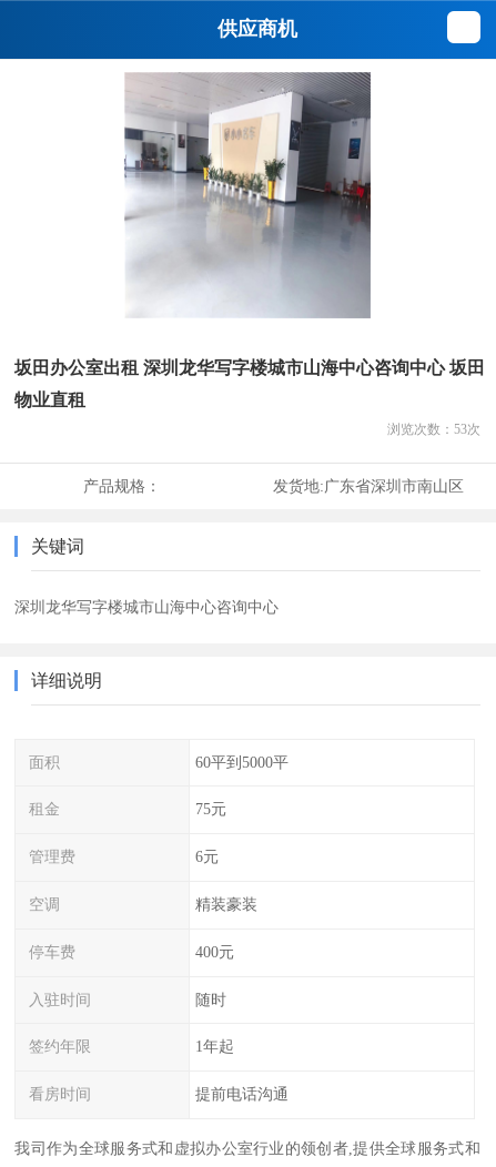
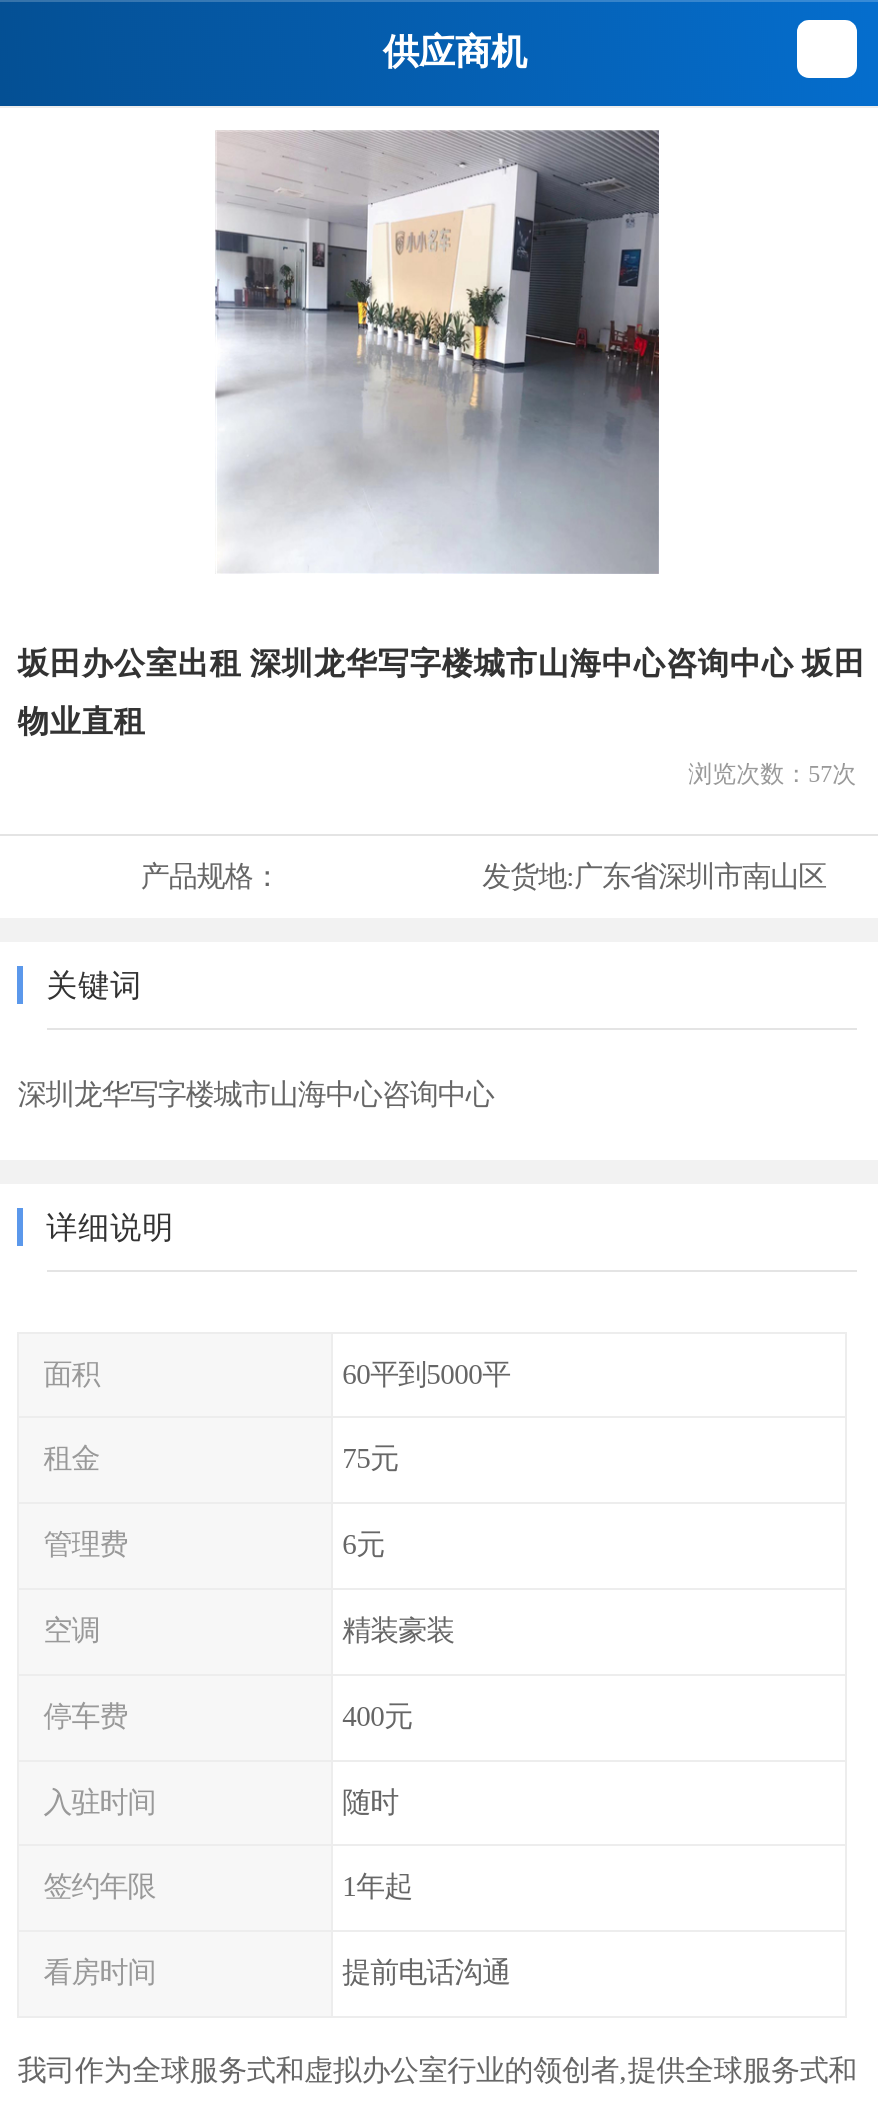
[387,421,480,437] 浏览次数：53次 -> [688,759,856,787] 浏览次数：57次

